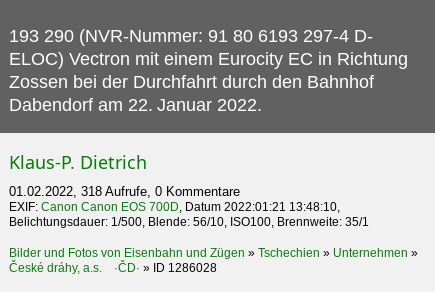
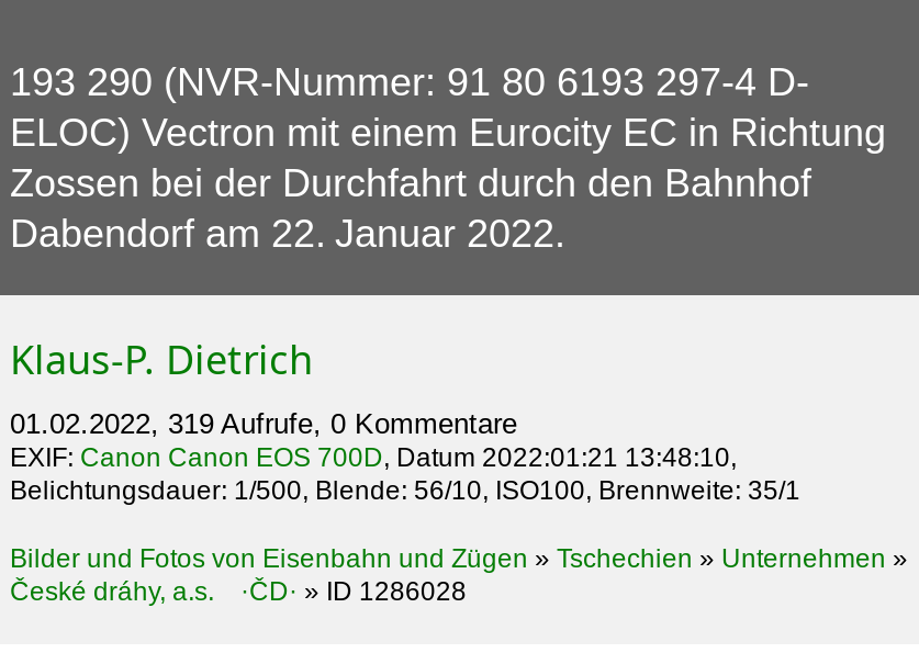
[9,184,240,199] 01.02.2022, 318 Aufrufe, 0 Kommentare -> [10,407,517,440] 01.02.2022, 319 Aufrufe, 0 Kommentare

